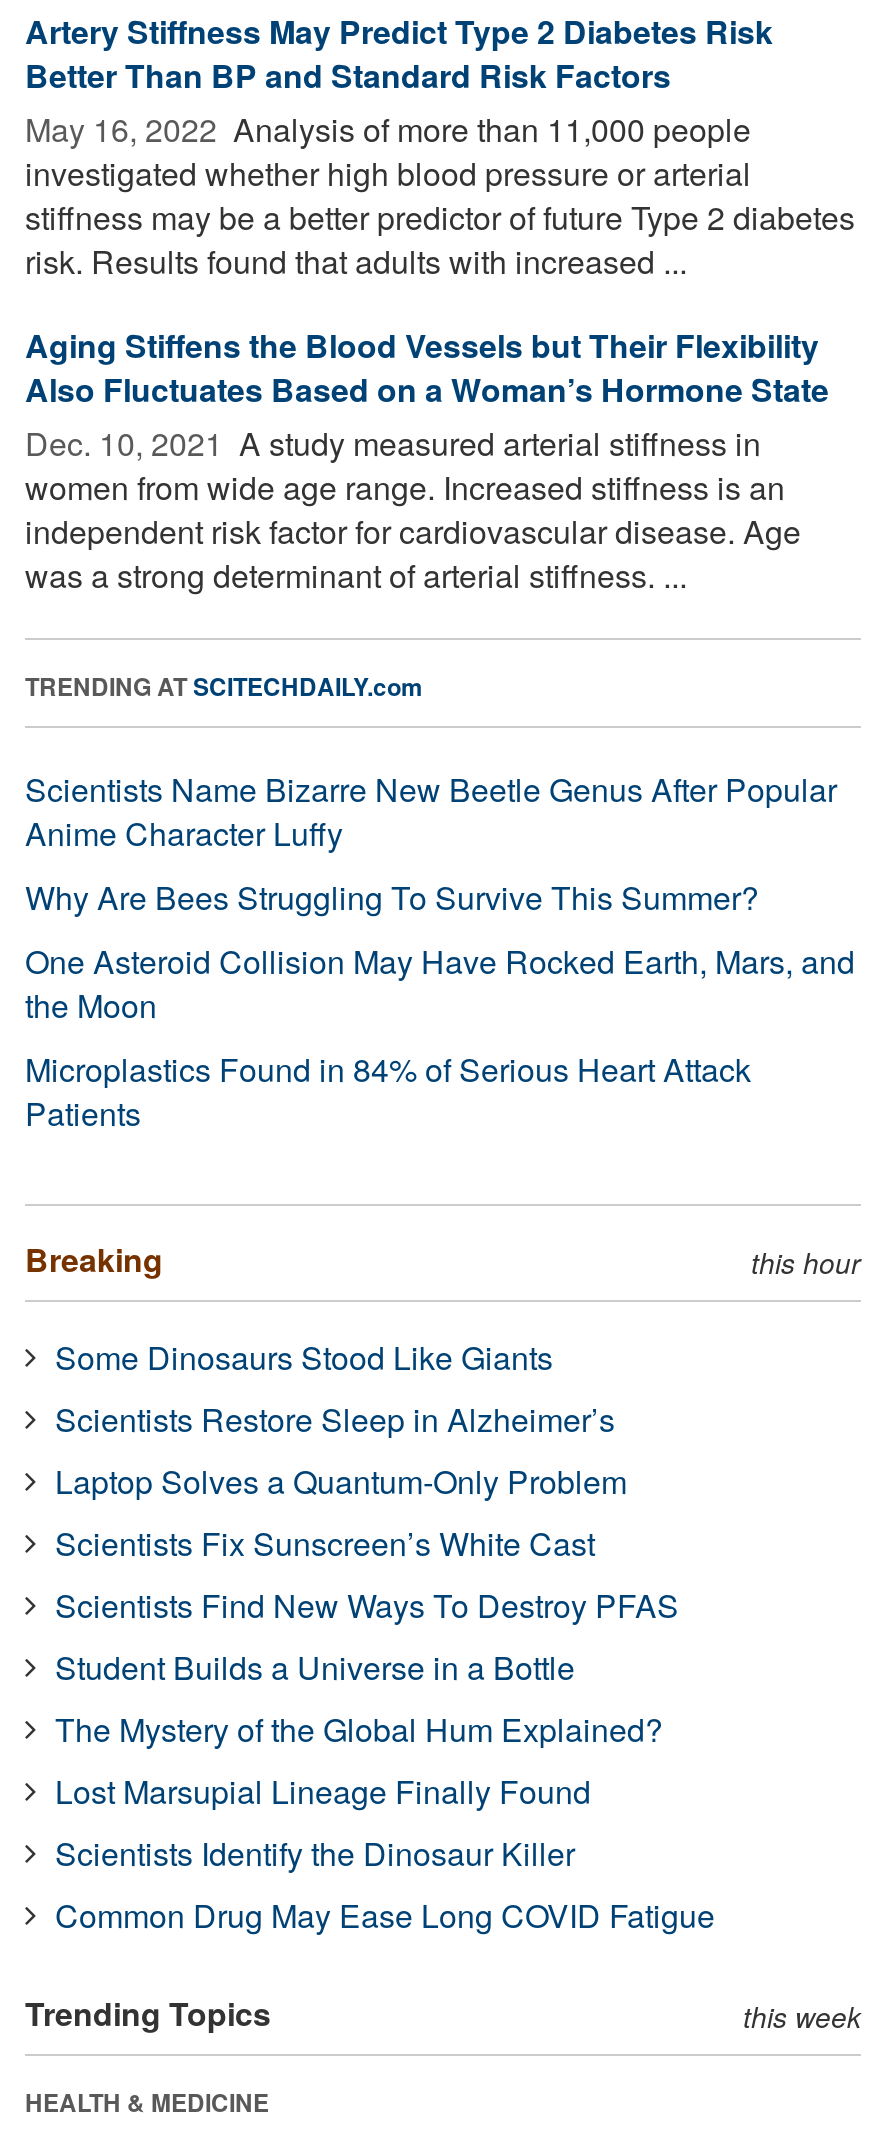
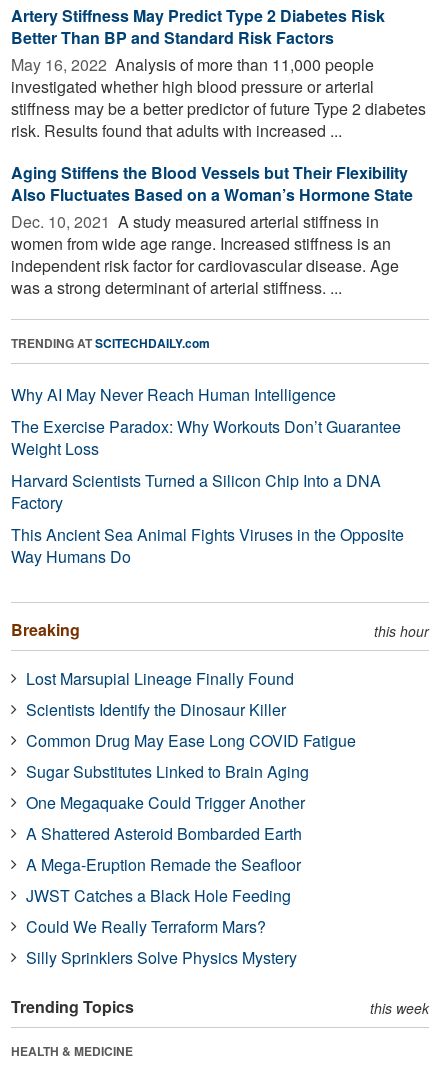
[25,766,855,1136] Scientists Name Bizarre New Beetle Genus After Popular | Anime Character Luffy | Why Are Bees Struggling To Survive This Summer? | One Asteroid Collision May Have Rocked Earth, Mars, and | the Moon | Microplastics Found in 84% of Serious Heart Attack | Patients -> [11,383,404,568] Why AI May Never Reach Human Intelligence | The Exercise Paradox: Why Workouts Don’t Guarantee | Weight Loss | Harvard Scientists Turned a Silicon Chip Into a DNA | Factory | This Ancient Sea Animal Fights Viruses in the Opposite | Way Humans Do
[55,1334,679,1752] Some Dinosaurs Stood Like Giants | Scientists Restore Sleep in Alzheimer’s | Laptop Solves a Quantum-Only Problem | Scientists Fix Sunscreen’s White Cast | Scientists Find New Ways To Destroy PFAS | Student Builds a Universe in a Bottle | The Mystery of the Global Hum Explained? -> none
moved [55,1768,715,1938] -> [26,667,356,752]: Lost Marsupial Lineage Finally Found | Scientists Identify the Dinosaur Killer | Common Drug May Ease Long COVID Fatigue
none -> [26,760,309,969] Sugar Substitutes Linked to Brain Aging | One Megaquake Could Trigger Another | A Shattered Asteroid Bombarded Earth | A Mega-Eruption Remade the Seafloor | JWST Catches a Black Hole Feeding | Could We Really Terraform Mars? | Silly Sprinklers Solve Physics Mystery

